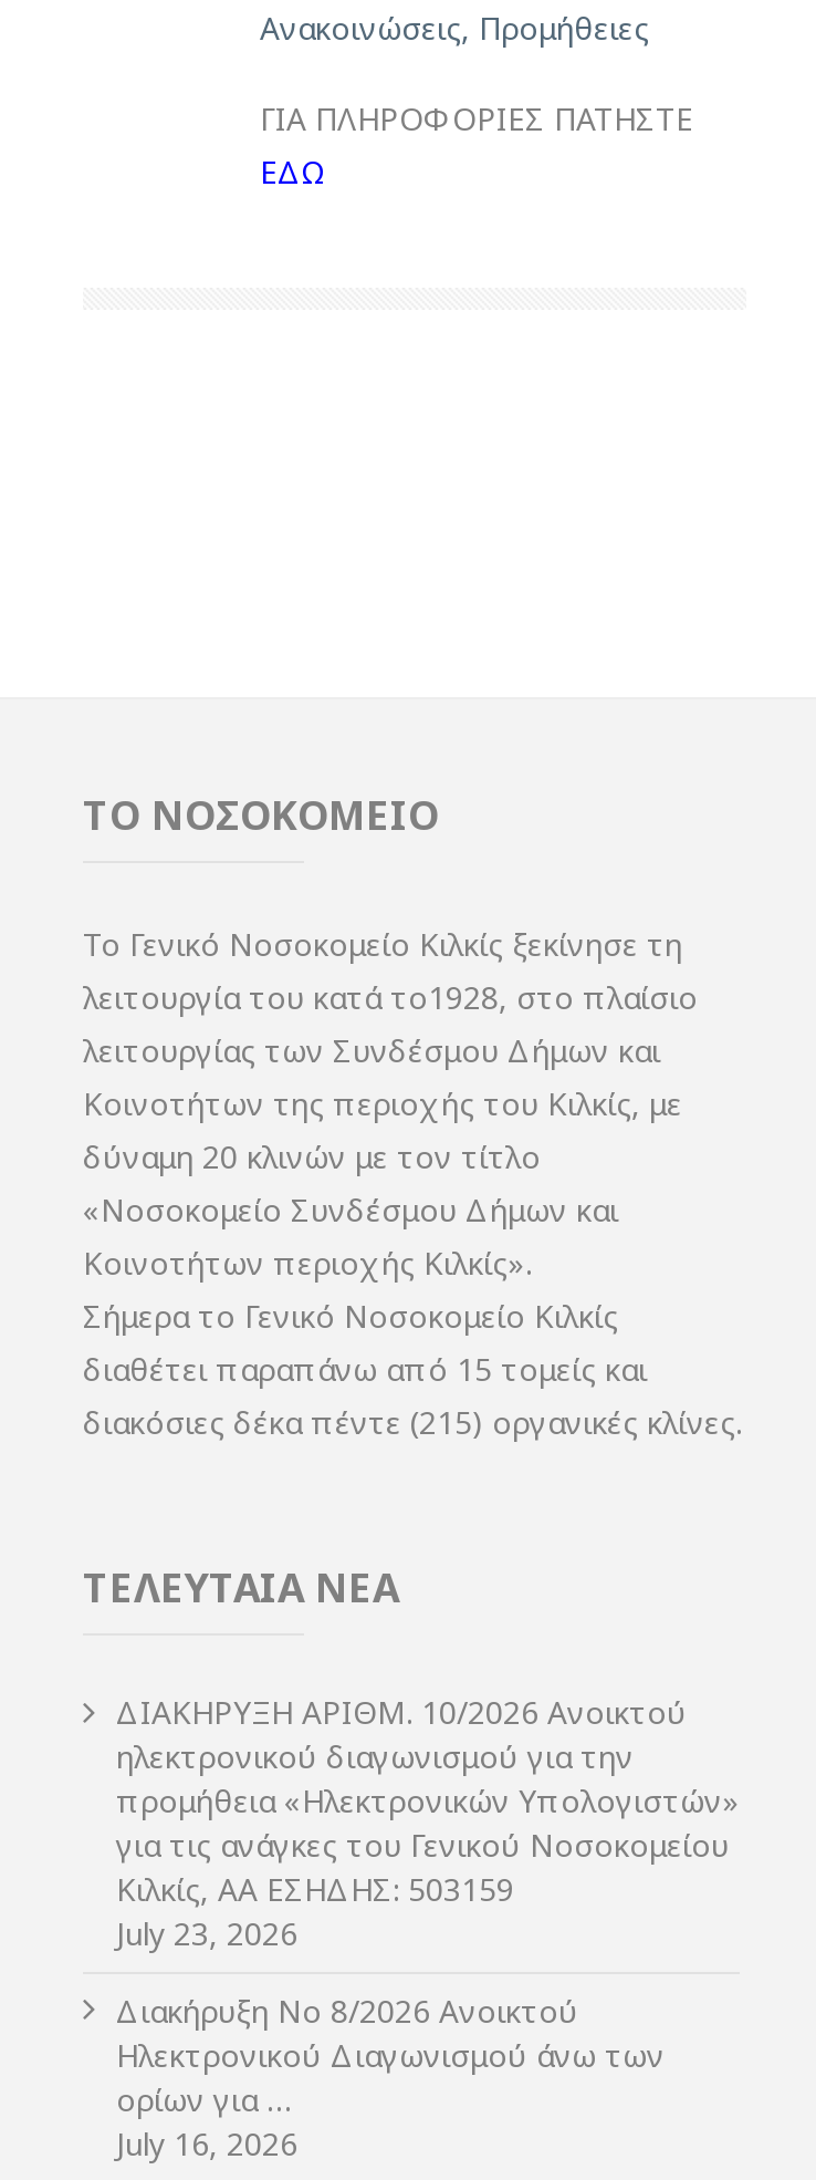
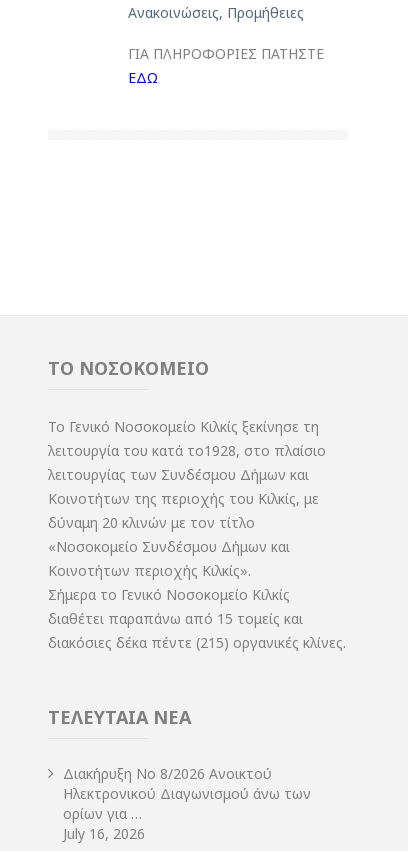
[116,1691,740,1954] ΔIΑΚΗΡΥΞΗ ΑΡIΘΜ. 10/2026 Ανοικτού | ηλεκτρονικού διαγωνισμού για την | προμήθεια «Ηλεκτρονικών Υπολογιστών» | για τις ανάγκες του Γενικού Νοσοκομείου | Κιλκίς, ΑΑ ΕΣΗΔΗΣ: 503159 | July 23, 2026 -> none

